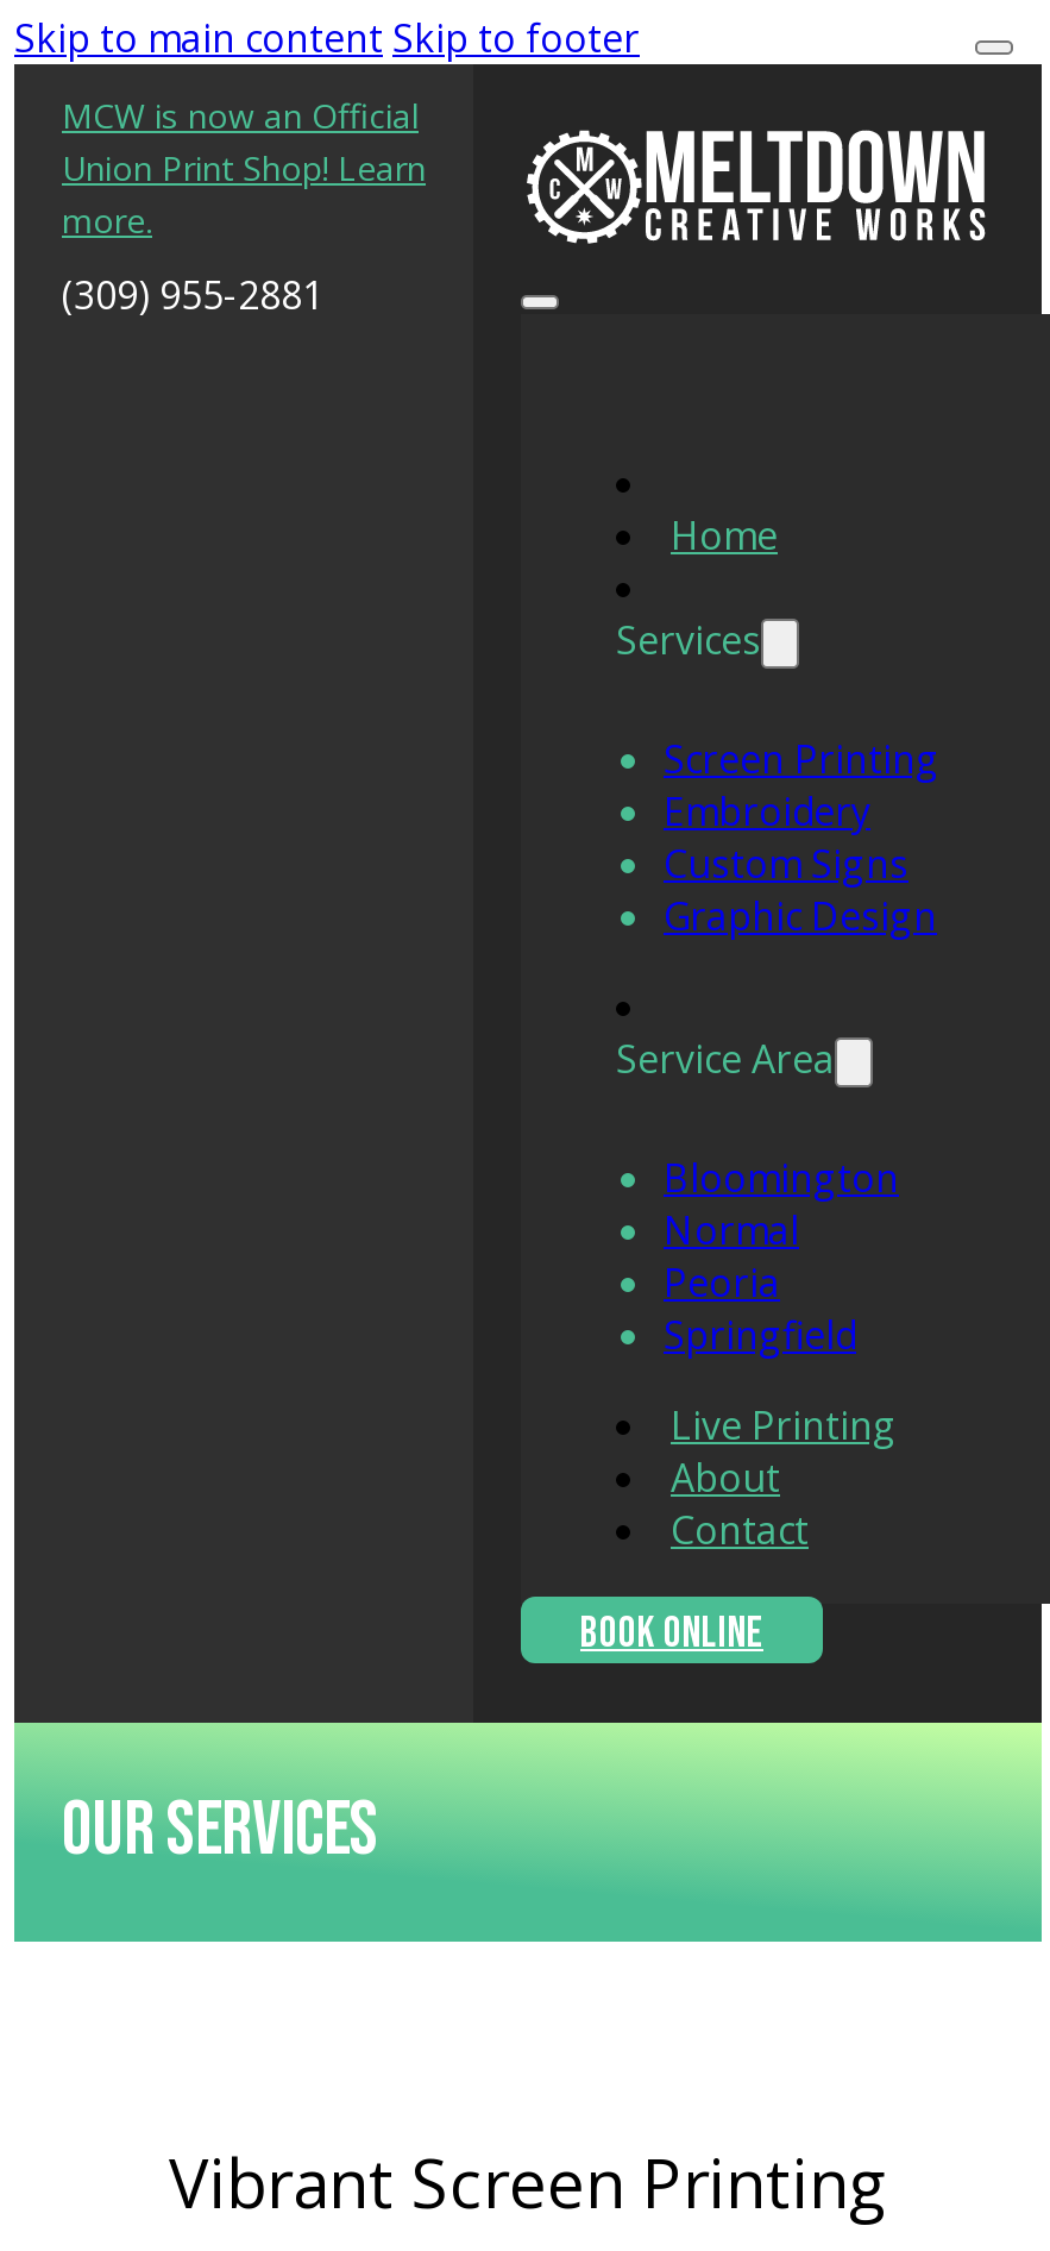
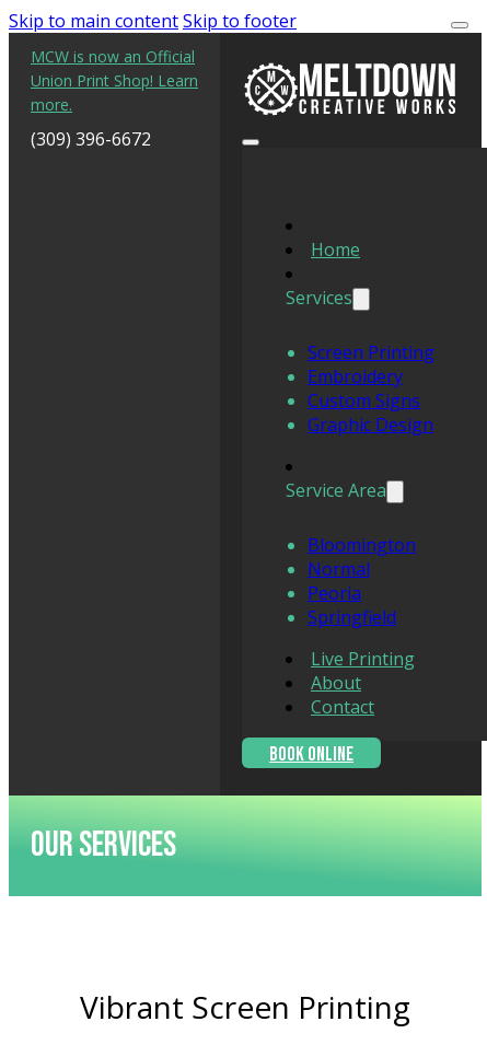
[62,269,323,321] (309) 955-2881 -> [31,127,151,151] (309) 396-6672

